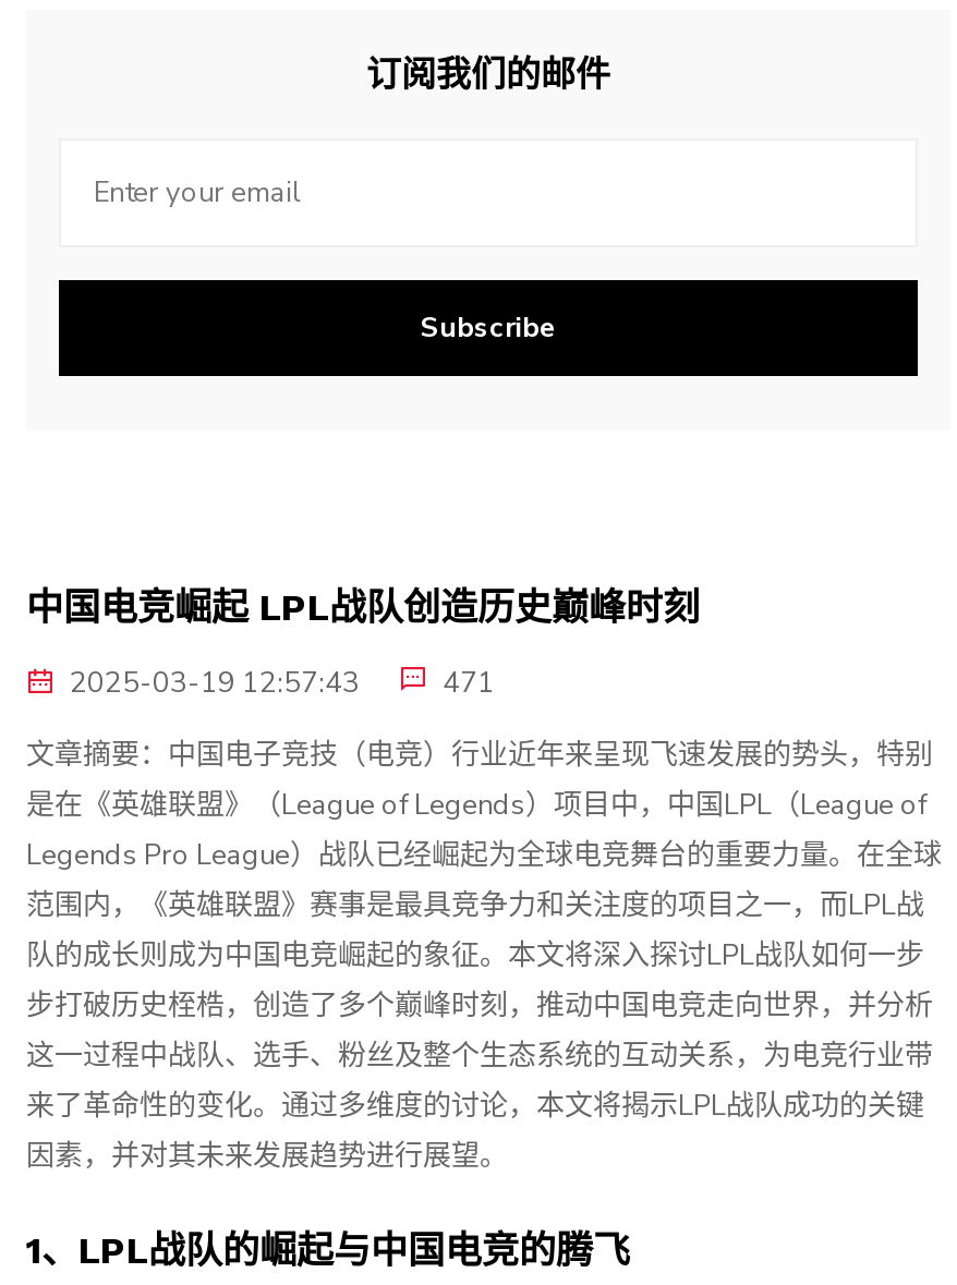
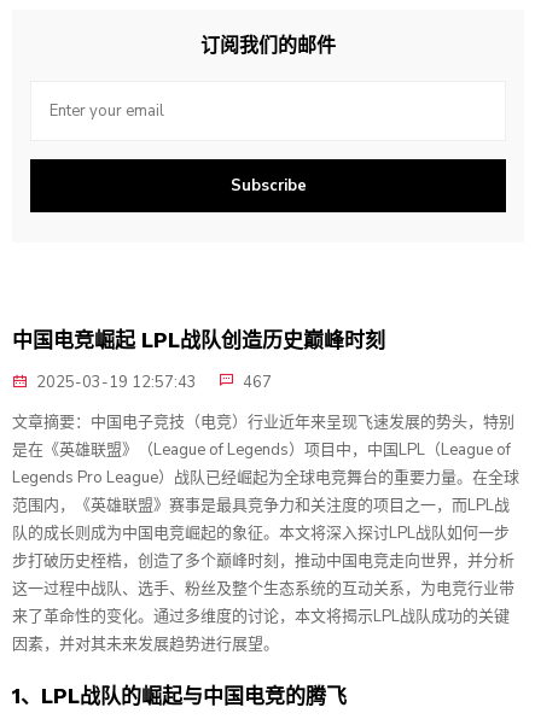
[443,664,495,703] 471 -> [243,372,272,393] 467

